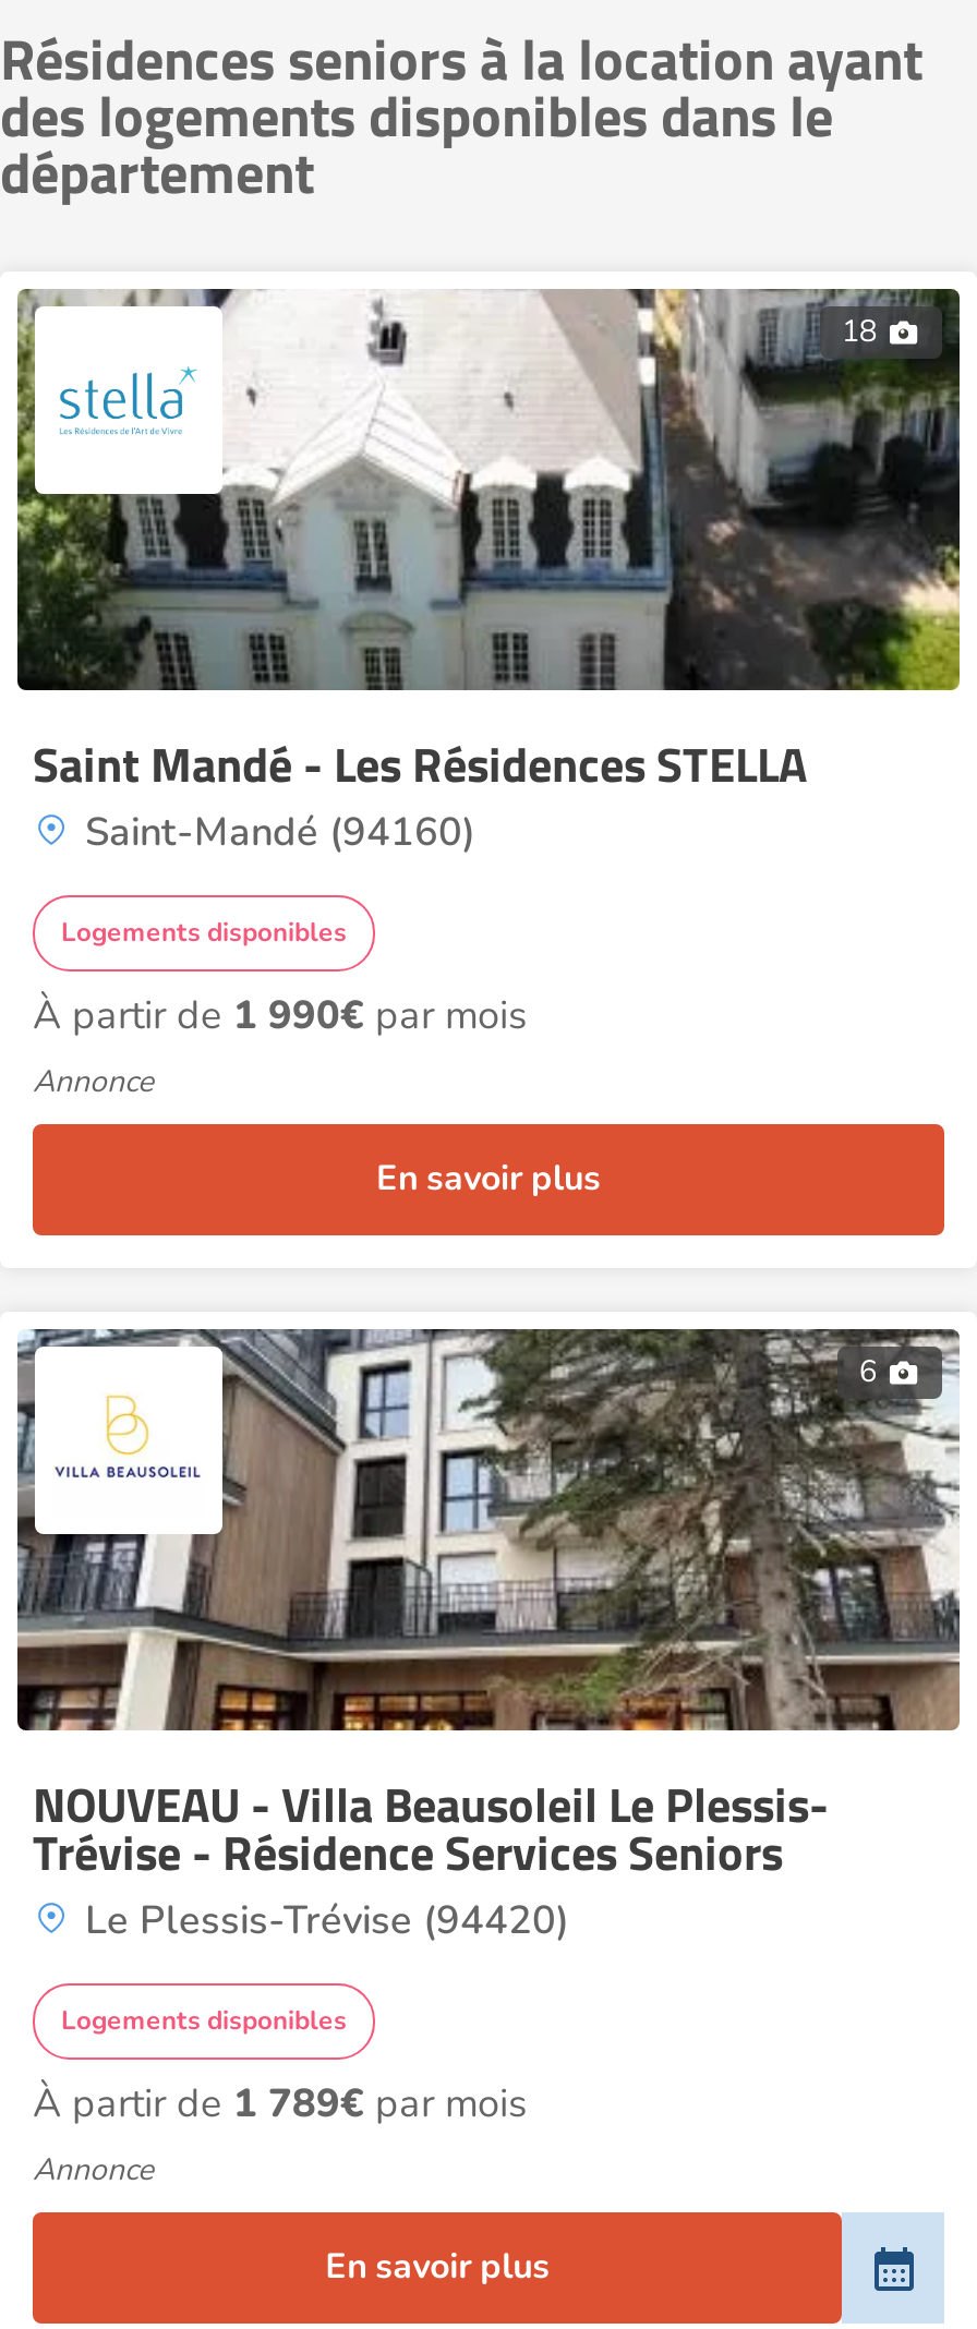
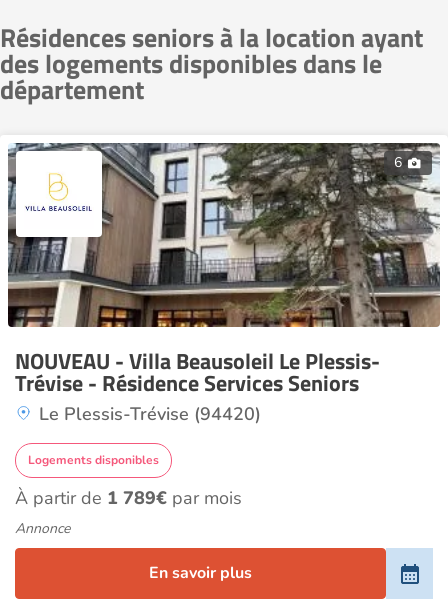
[15,287,962,692] [image] | 18 -> none
[33,727,807,1203] Saint Mandé - Les Résidences STELLA | Saint-Mandé (94160) | Logements disponibles | À partir de 1 990€par mois | Annonce | En savoir plus -> none

